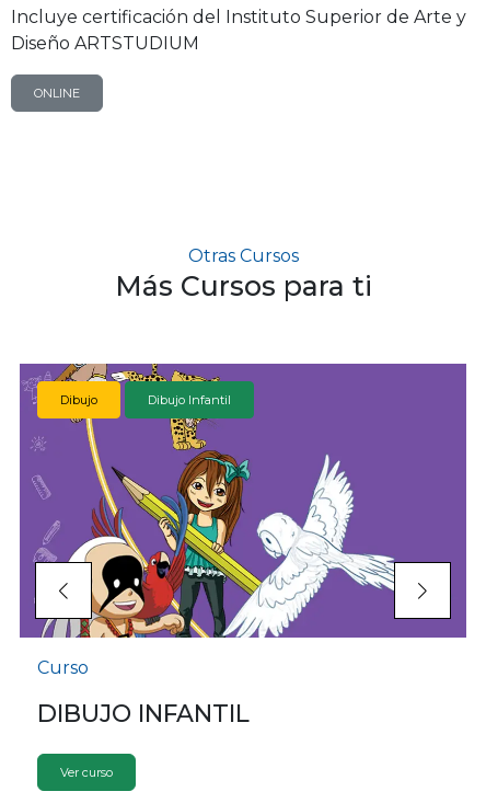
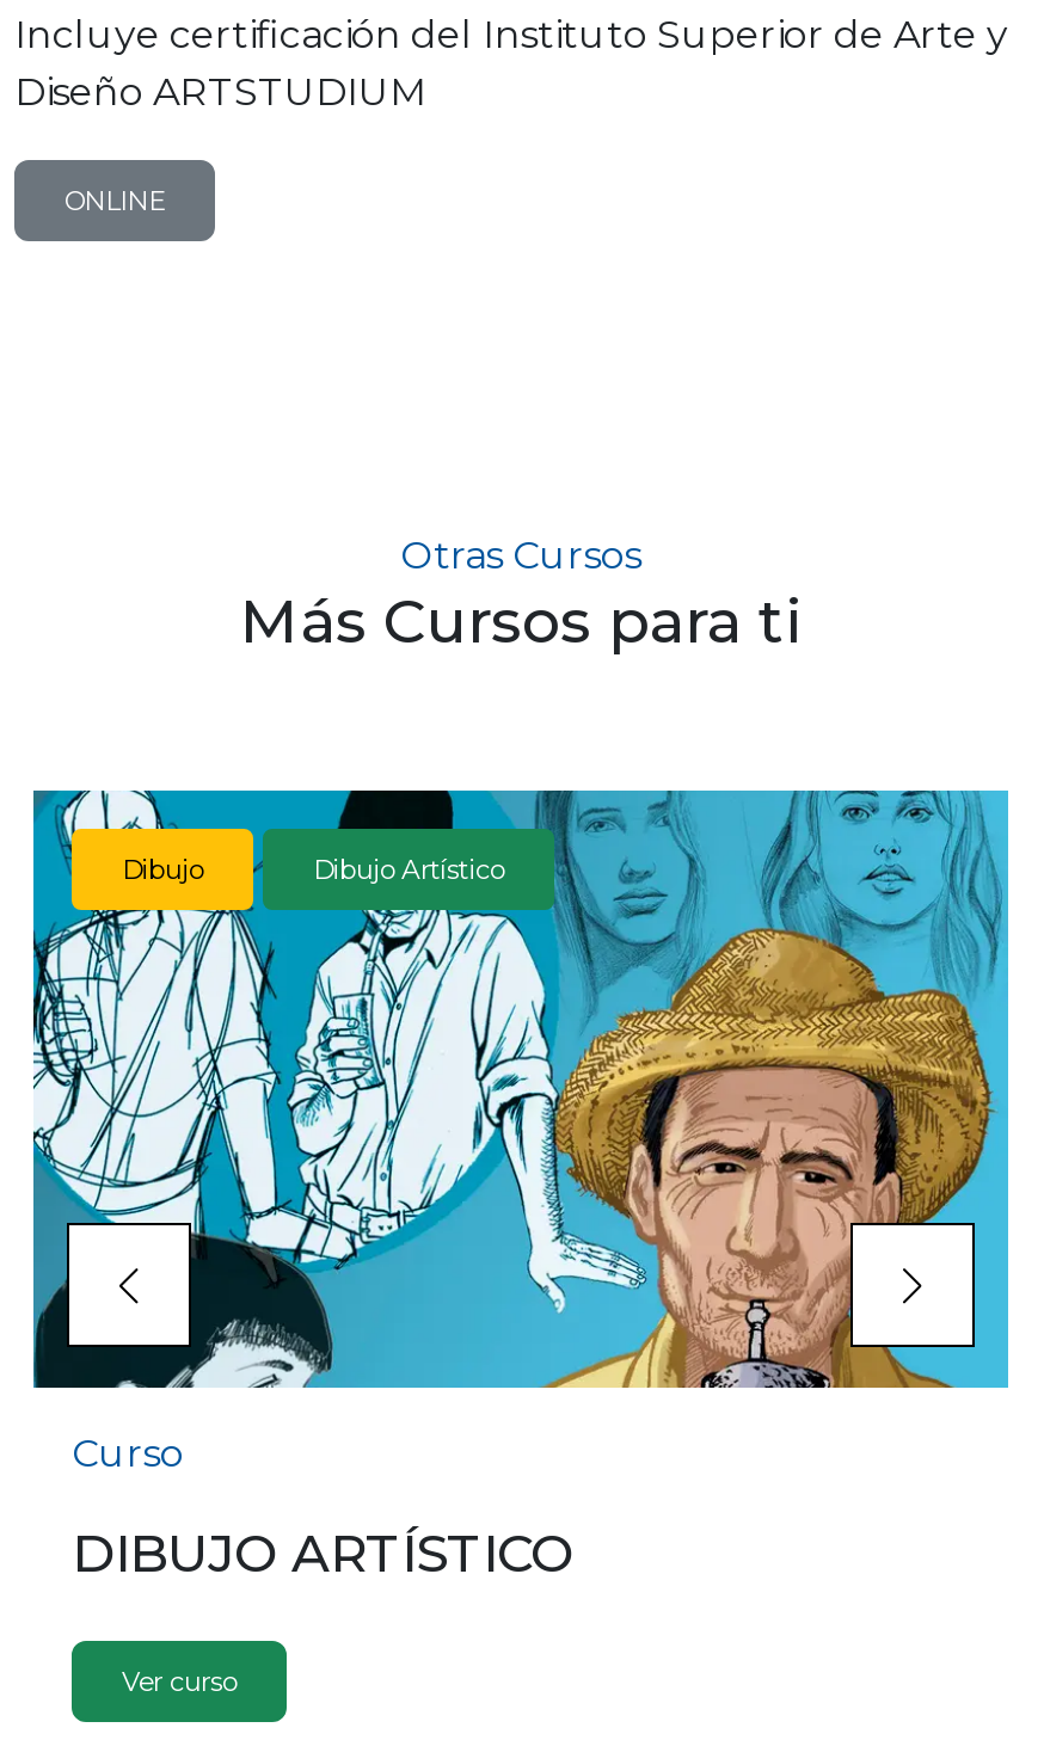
[19,363,467,639] [image] | Dibujo Infantil -> [31,788,1011,1390] [image] | Dibujo Artístico
[37,699,250,728] DIBUJO INFANTIL -> [72,1522,573,1584] DIBUJO ARTÍSTICO

